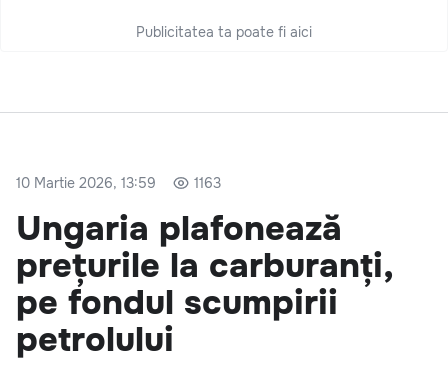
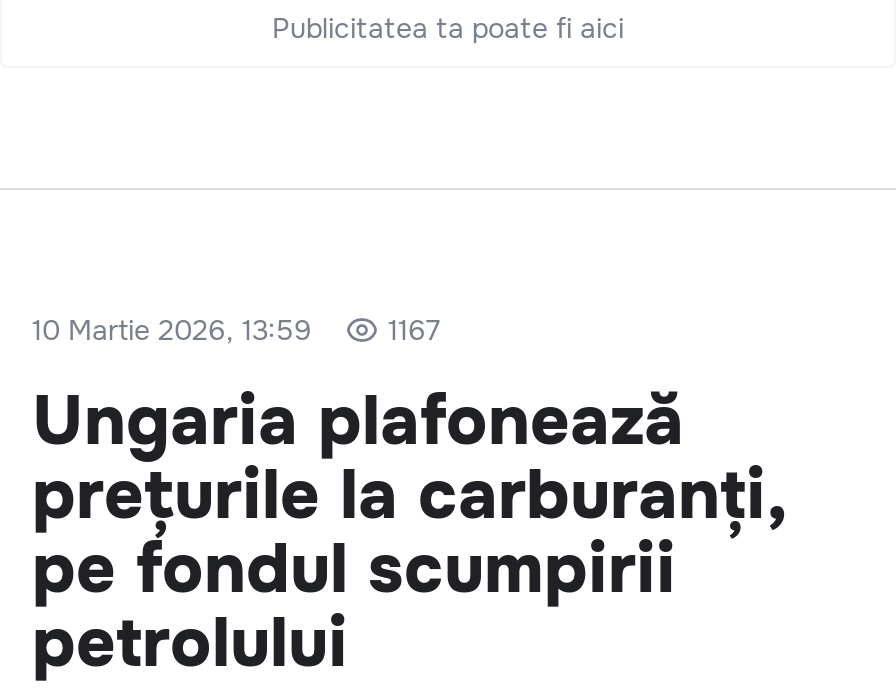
[194,174,221,192] 1163 -> [388,312,440,348] 1167

